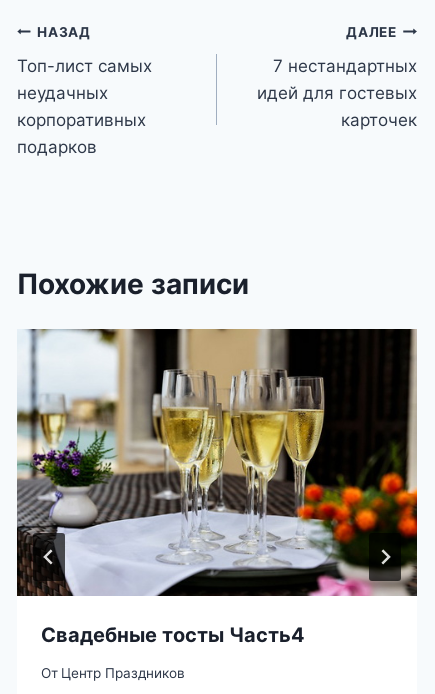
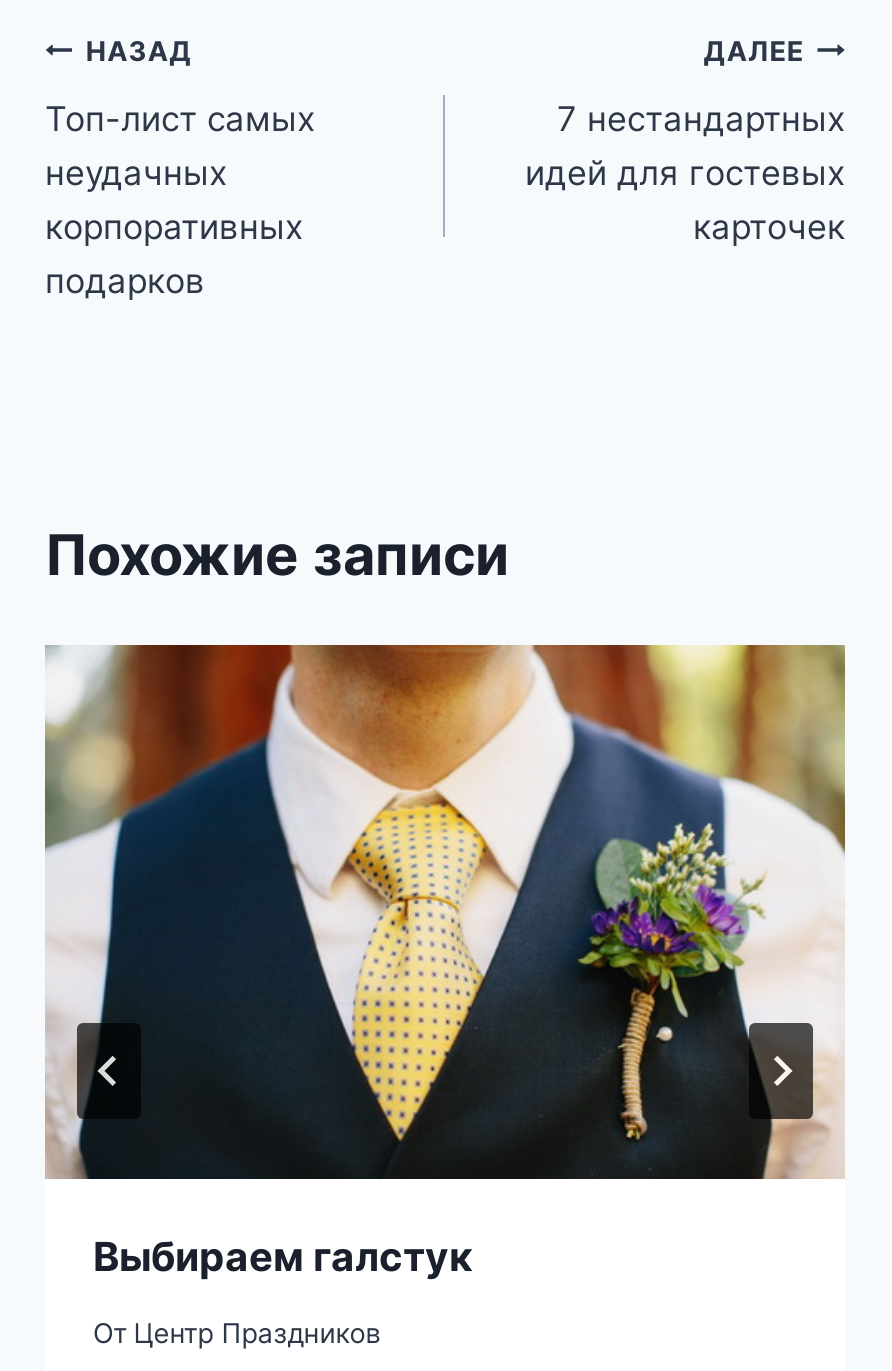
[16,328,418,647] [image] | Свадебные тосты Часть4 -> [43,643,845,1281] [image] | Выбираем галстук

